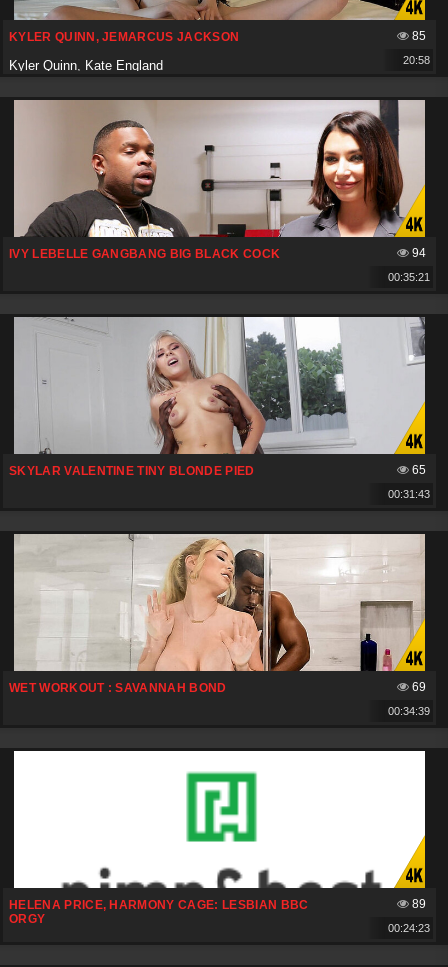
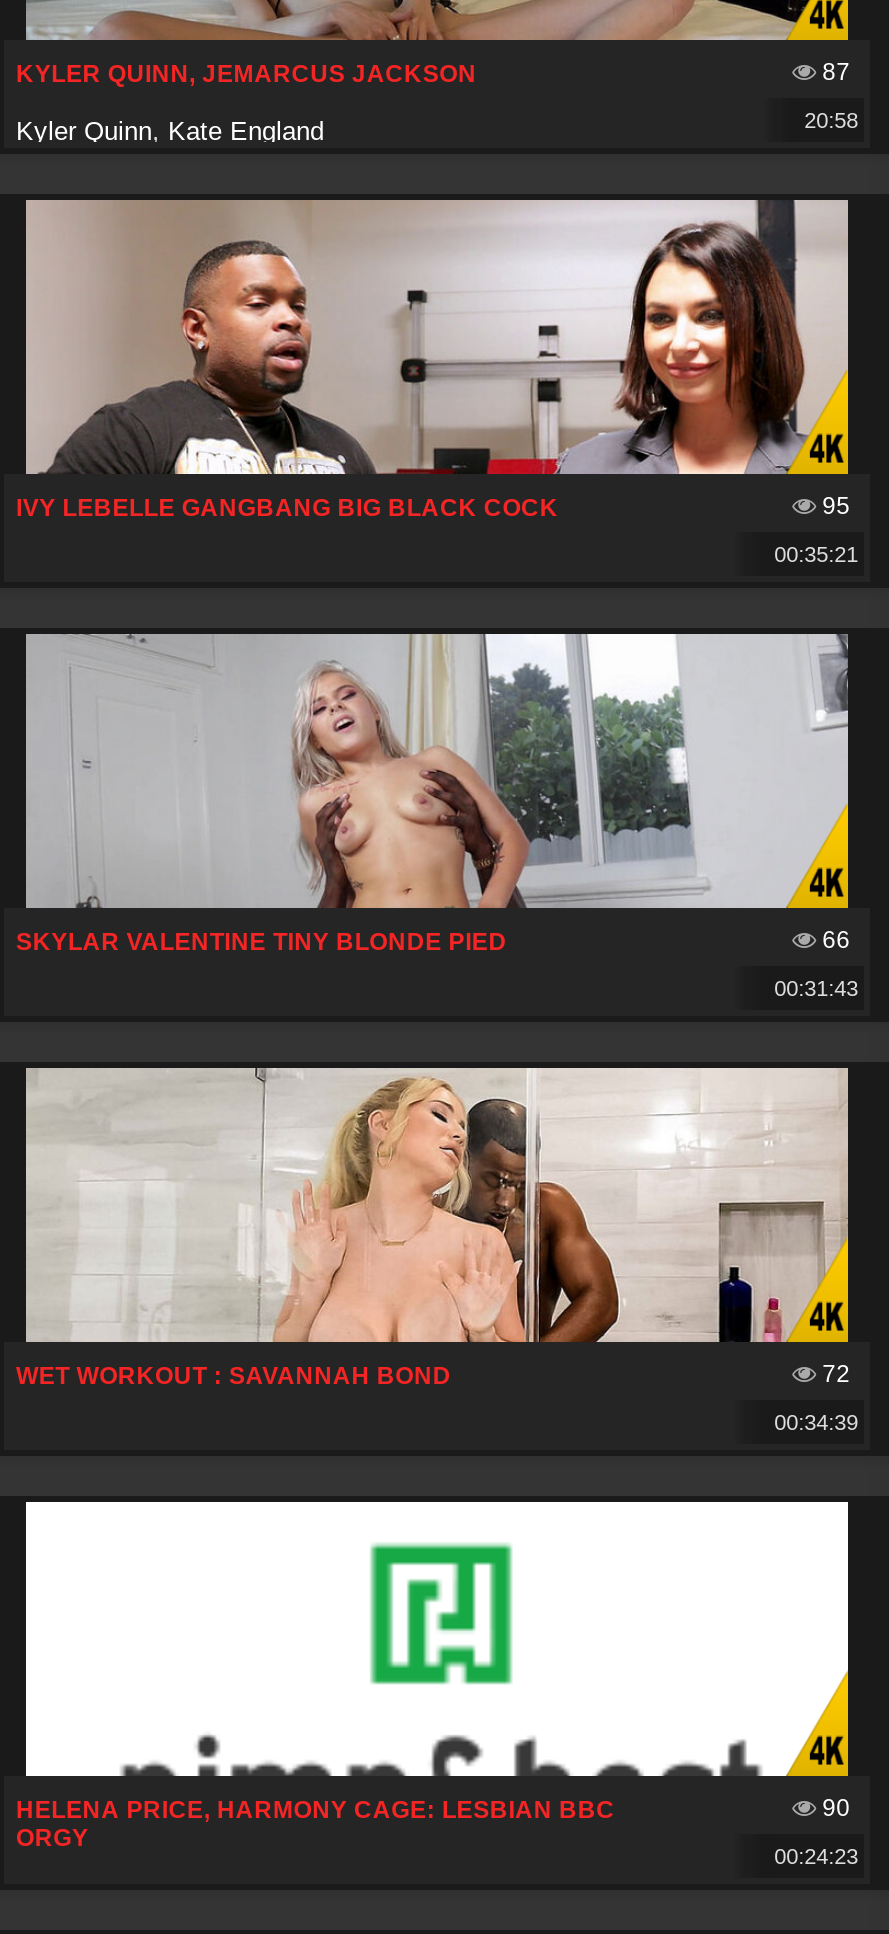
[409,29,426,43] 85 -> [816,58,850,86] 87
[409,246,426,260] 94 -> [816,492,850,520] 95
[409,463,426,477] 65 -> [816,926,850,954] 66
[409,680,426,694] 69 -> [816,1360,850,1388] 72
[409,897,426,911] 89 -> [816,1794,850,1822] 90

